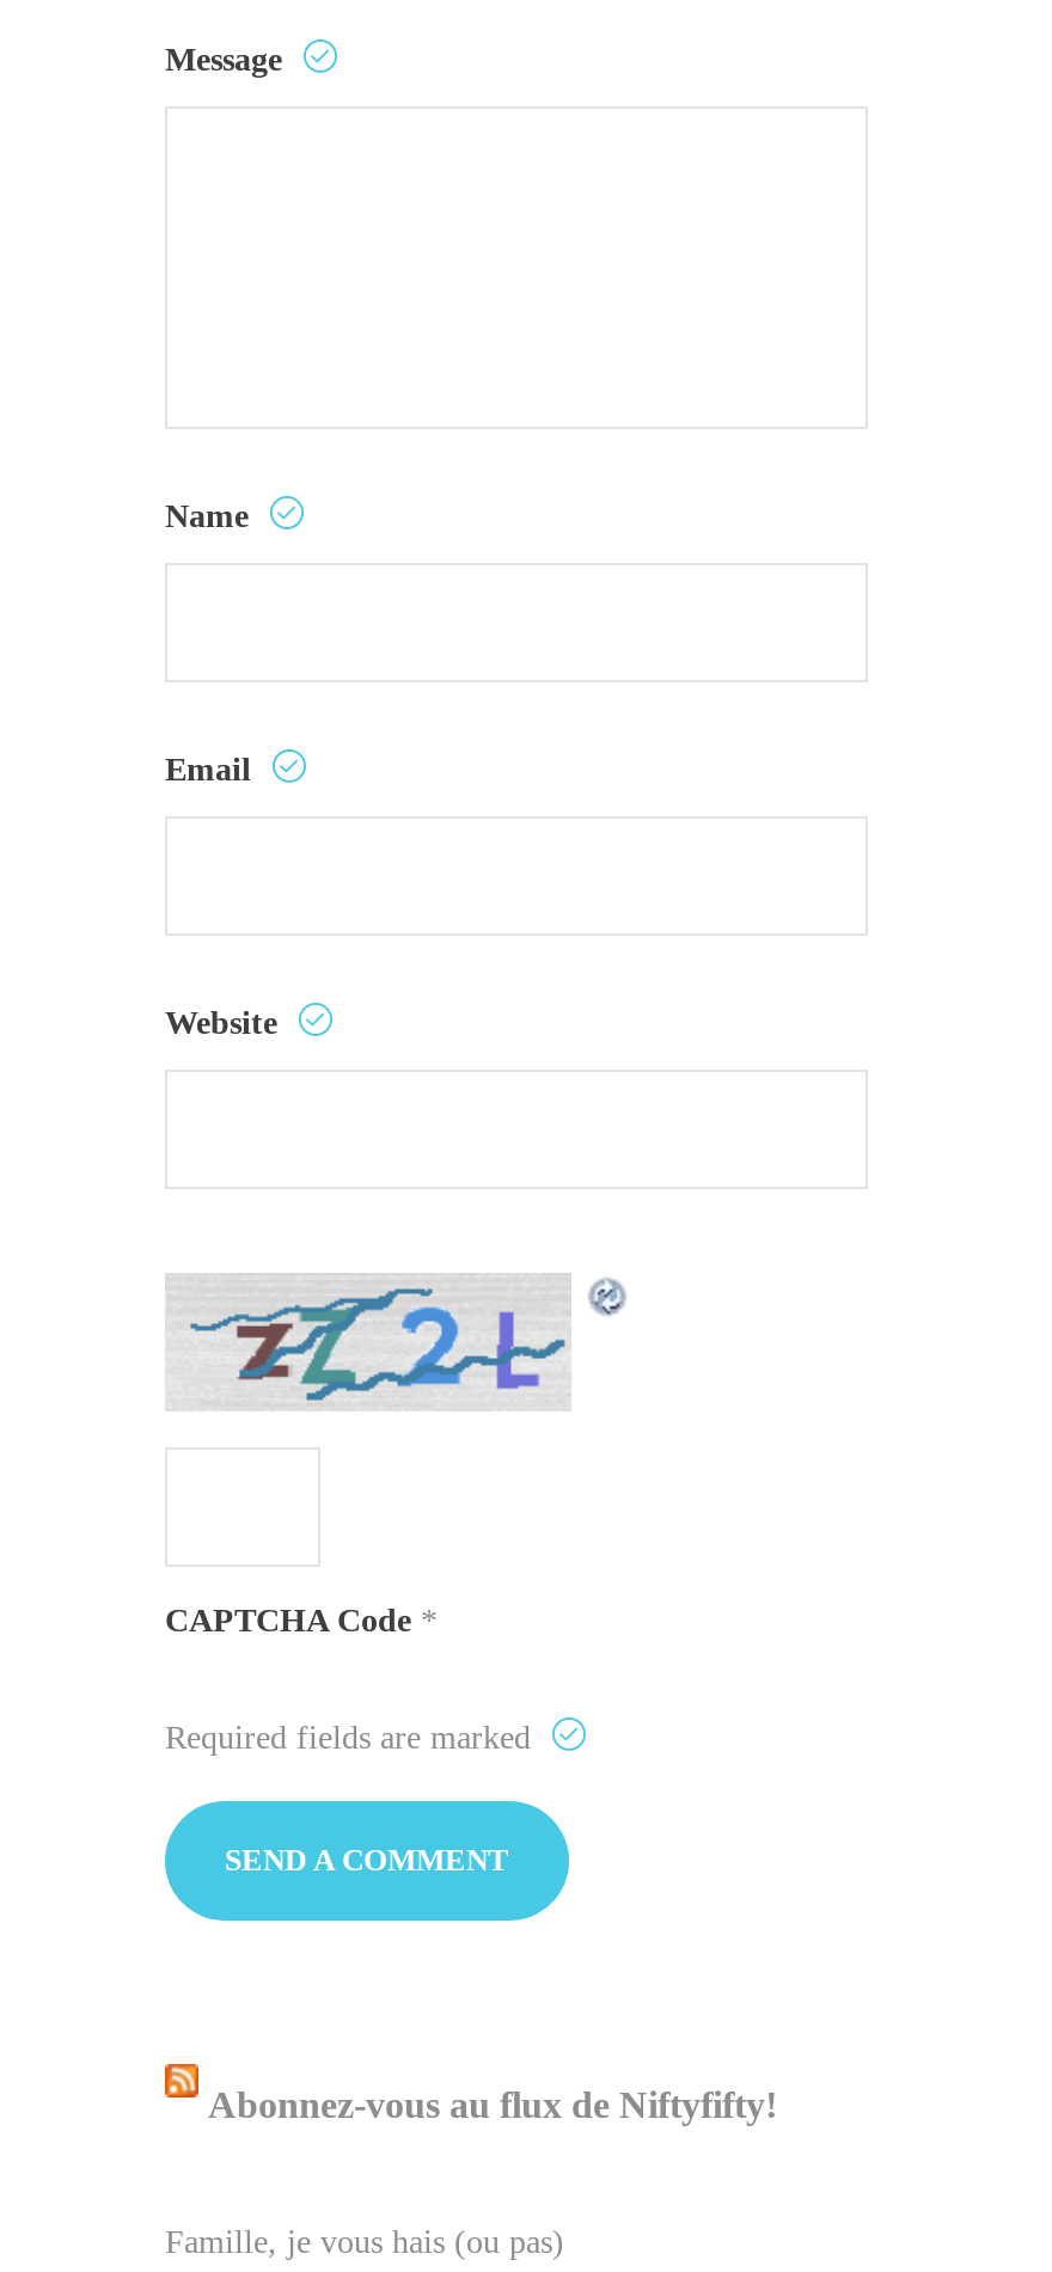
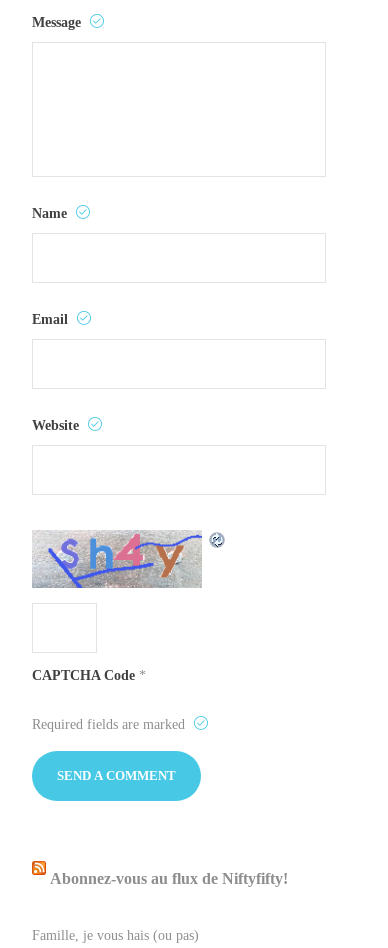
[167,1282,569,1411] [image] -> [32,532,202,589] [image]

